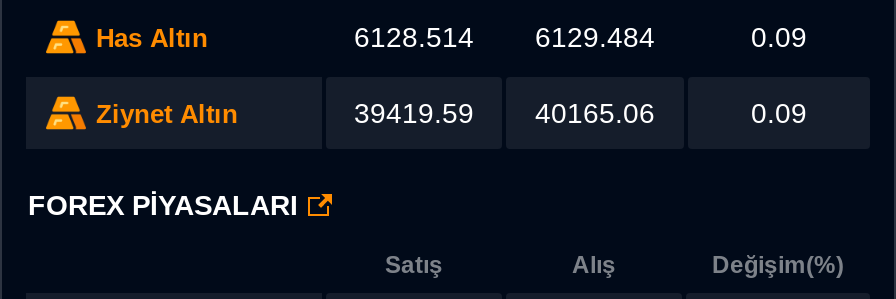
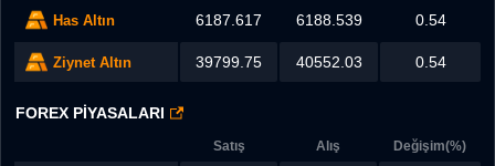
[354,21,474,53] 6128.514 -> [196,11,262,29] 6187.617
[535,21,655,53] 6129.484 -> [296,11,362,29] 6188.539
[751,21,807,53] 0.09 -> [415,11,446,29] 0.54
[354,97,474,129] 39419.59 -> [196,53,262,71] 39799.75
[535,97,655,129] 40165.06 -> [296,53,362,71] 40552.03
[751,97,807,129] 0.09 -> [415,53,446,71] 0.54

